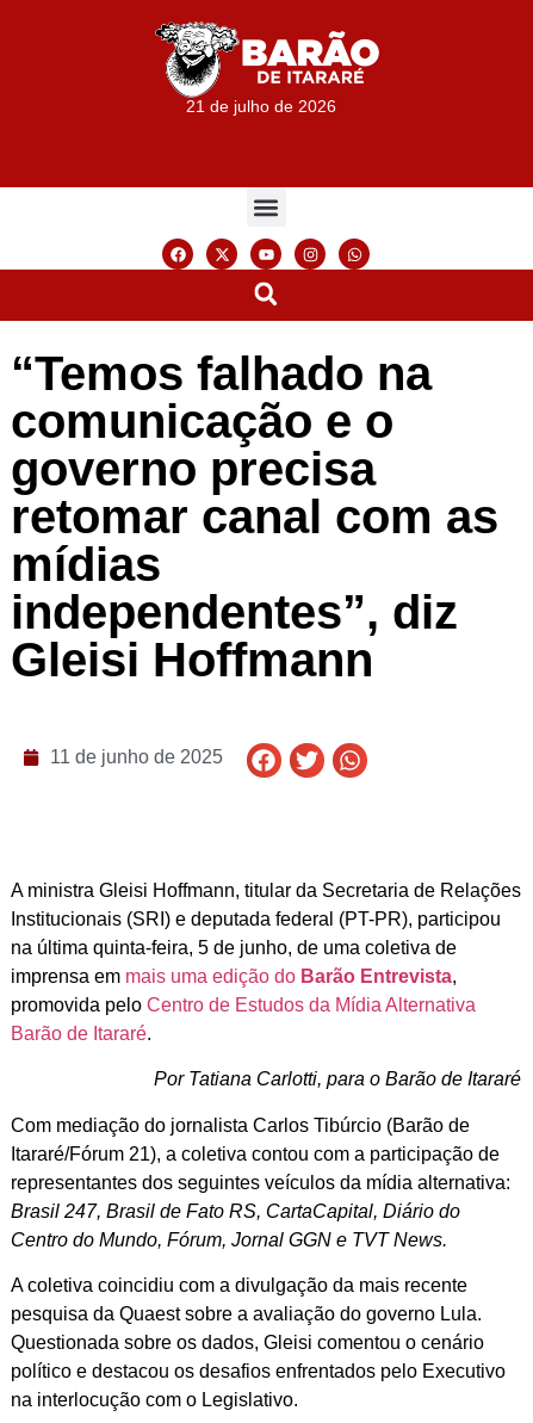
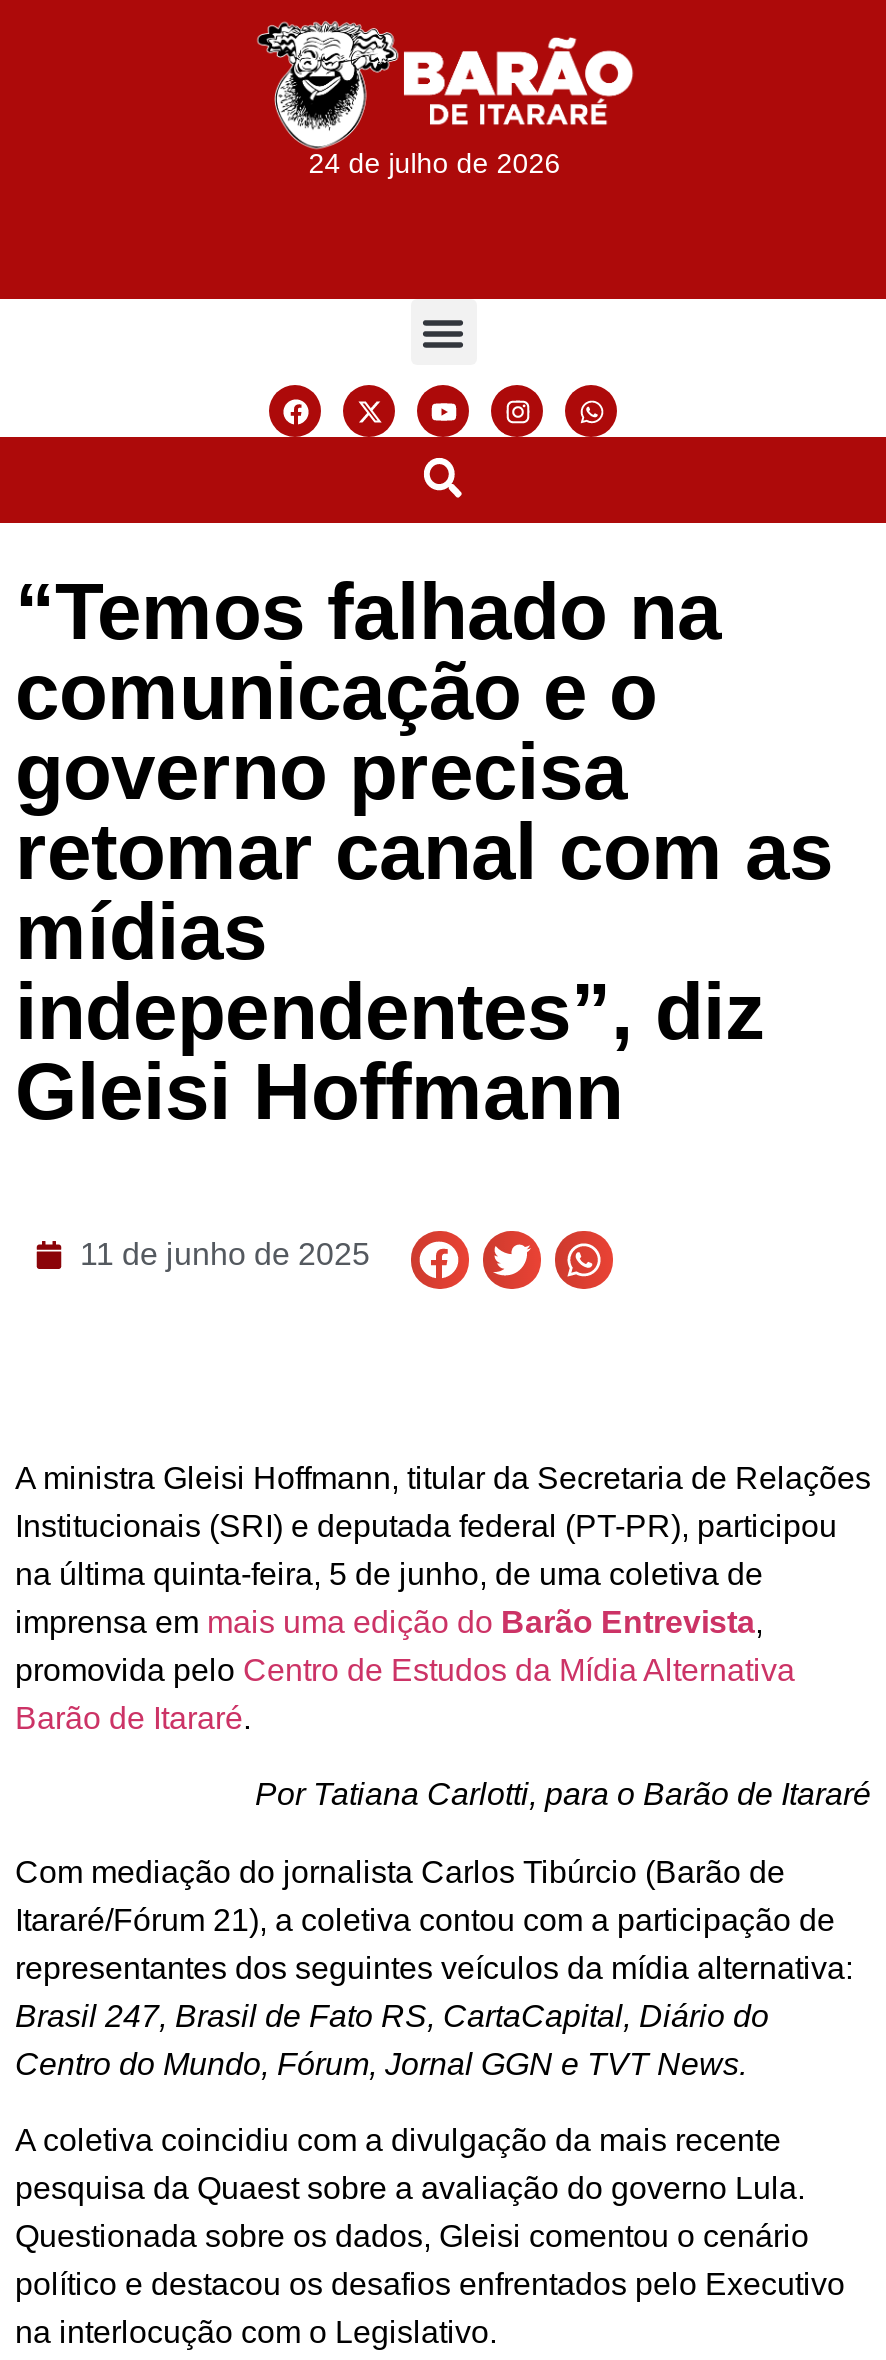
[186,97,336,116] 21 de julho de 2026 -> [308,148,560,180] 24 de julho de 2026

